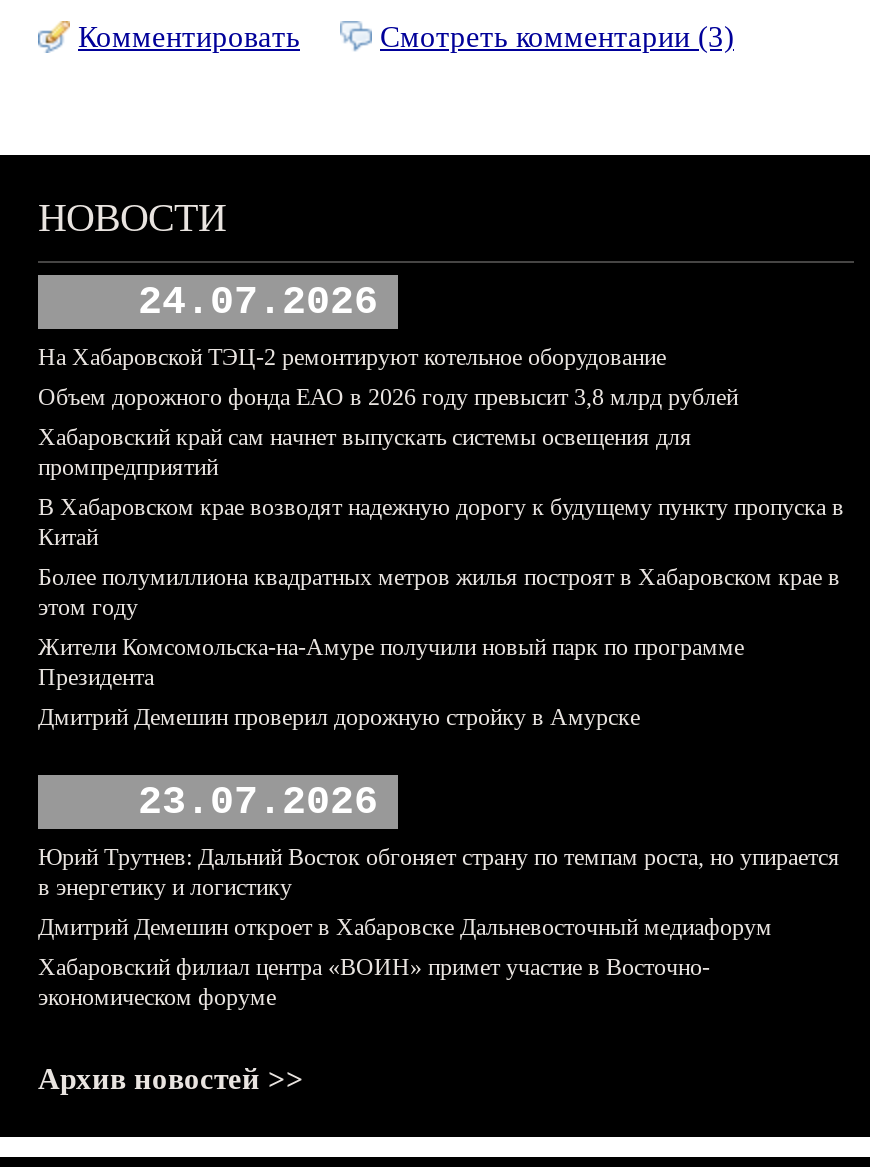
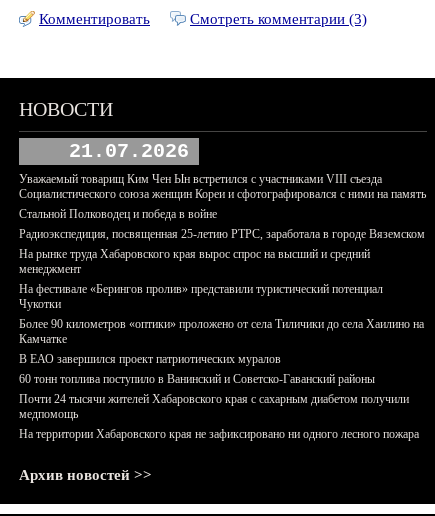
[38,279,844,1011] 24.07.2026 | На Хабаровской ТЭЦ-2 ремонтируют котельное оборудование | Объем дорожного фонда ЕАО в 2026 году превысит 3,8 млрд рублей | Хабаровский край сам начнет выпускать системы освещения для | промпредприятий | В Хабаровском крае возводят надежную дорогу к будущему пункту пропуска в | Китай | Более полумиллиона квадратных метров жилья построят в Хабаровском крае в | этом году | Жители Комсомольска-на-Амуре получили новый парк по программе | Президента | Дмитрий Демешин проверил дорожную стройку в Амурске | 23.07.2026 | Юрий Трутнев: Дальний Восток обгоняет страну по темпам роста, но упирается | в энергетику и логистику | Дмитрий Демешин откроет в Хабаровске Дальневосточный медиафорум | Хабаровский филиал центра «ВОИН» примет участие в Восточно- | экономическом форуме -> [19,140,426,441] 21.07.2026 | Уважаемый товарищ Ким Чен Ын встретился с участниками VIII съезда | Социалистического союза женщин Кореи и сфотографировался с ними на память | Стальной Полководец и победа в войне | Радиоэкспедиция, посвященная 25-летию РТРС, заработала в городе Вяземском | На рынке труда Хабаровского края вырос спрос на высший и средний | менеджмент | На фестивале «Берингов пролив» представили туристический потенциал | Чукотки | Более 90 километров «оптики» проложено от села Тиличики до села Хаилино на | Камчатке | В ЕАО завершился проект патриотических муралов | 60 тонн топлива поступило в Ванинский и Советско-Гаванский районы | Почти 24 тысячи жителей Хабаровского края с сахарным диабетом получили | медпомощь | На территории Хабаровского края не зафиксировано ни одного лесного пожара

